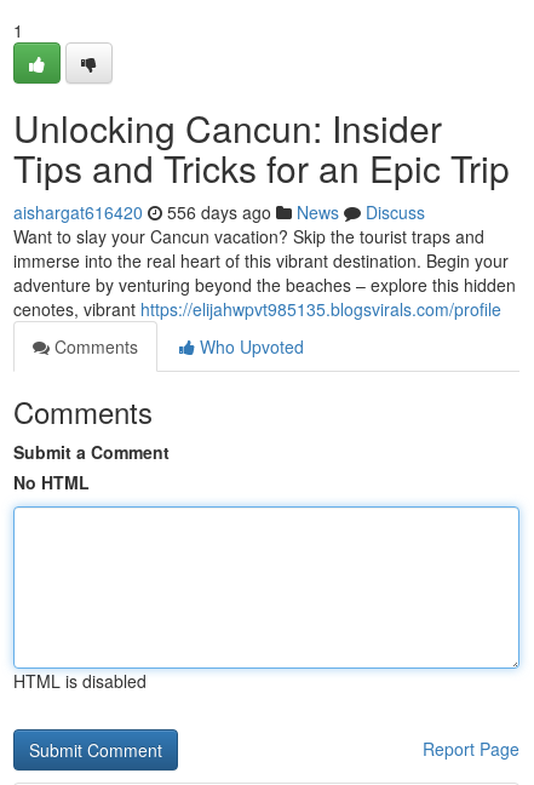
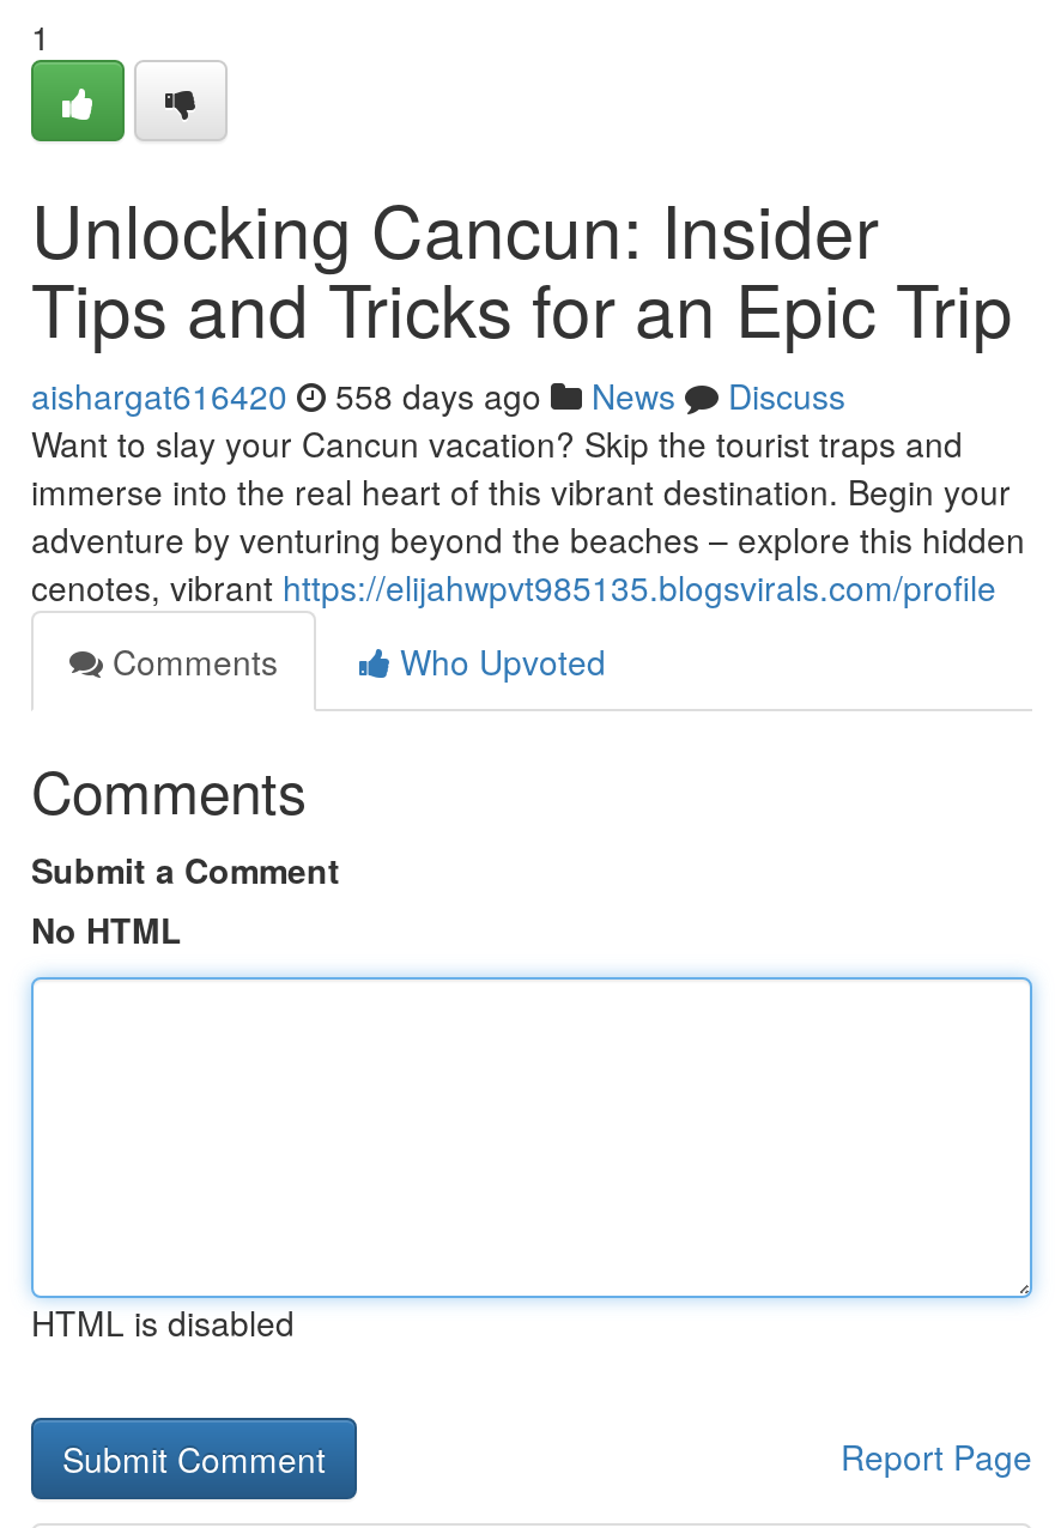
[13,200,425,224] aishargat616420 556 days ago News Discuss -> [31,371,845,419] aishargat616420 558 days ago News Discuss

